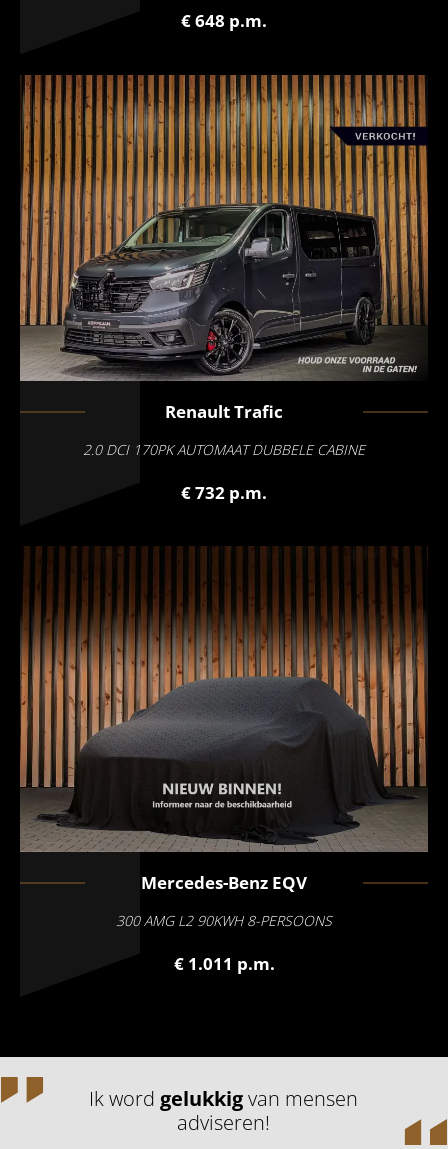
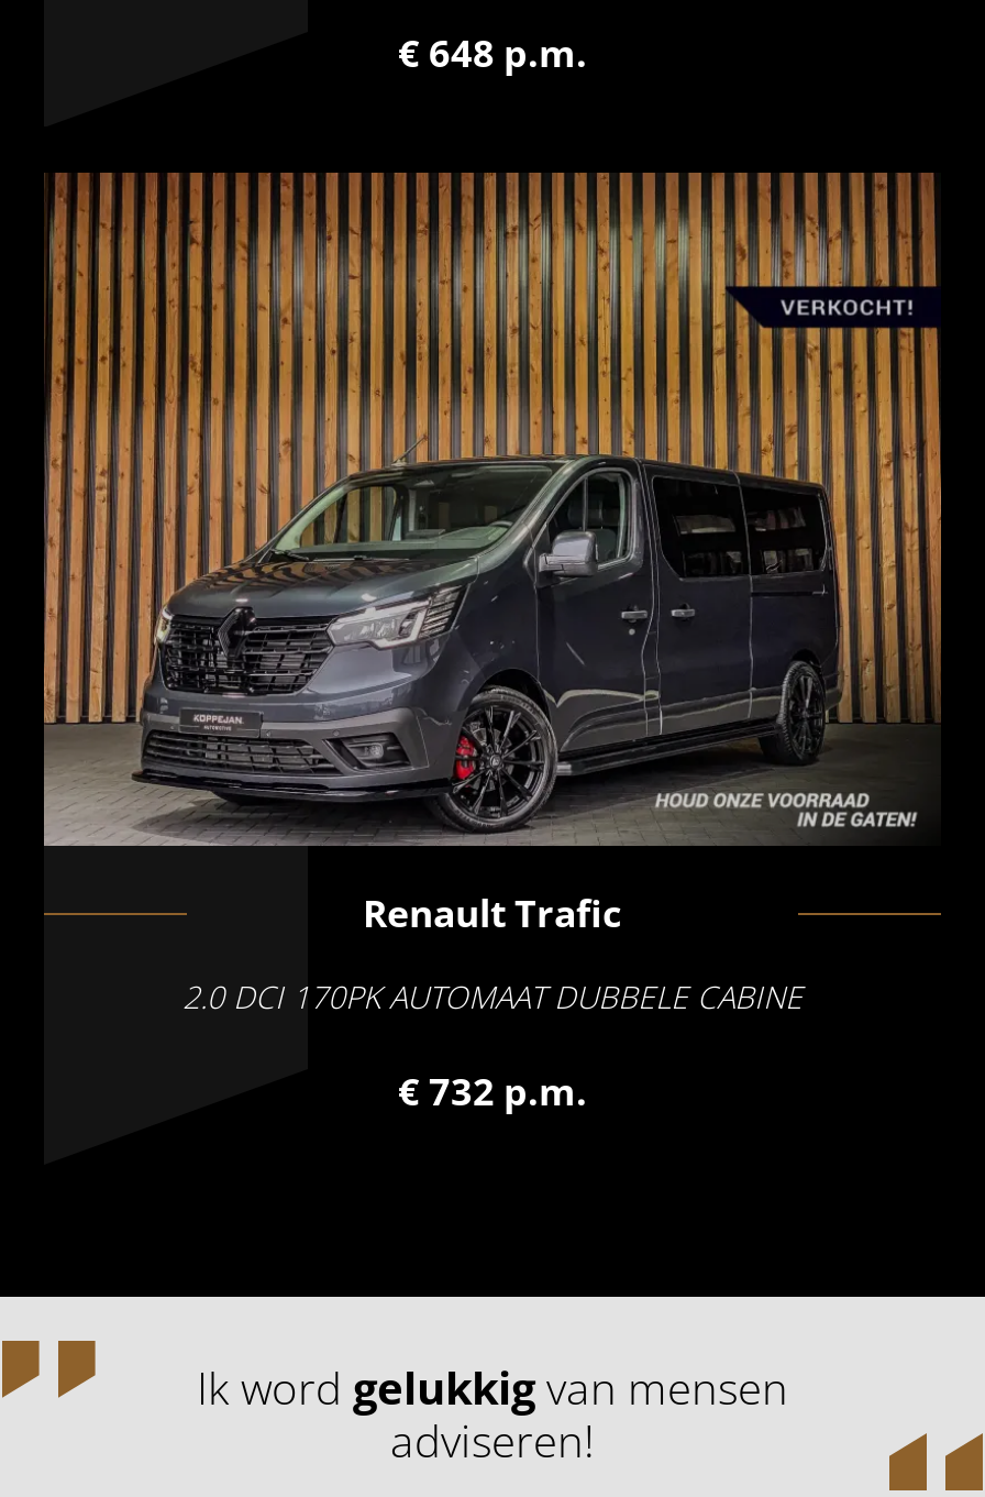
[20,547,428,975] [image] | Mercedes-Benz EQV | 300 AMG L2 90KWH 8-PERSOONS | € 1.011 p.m. -> none

